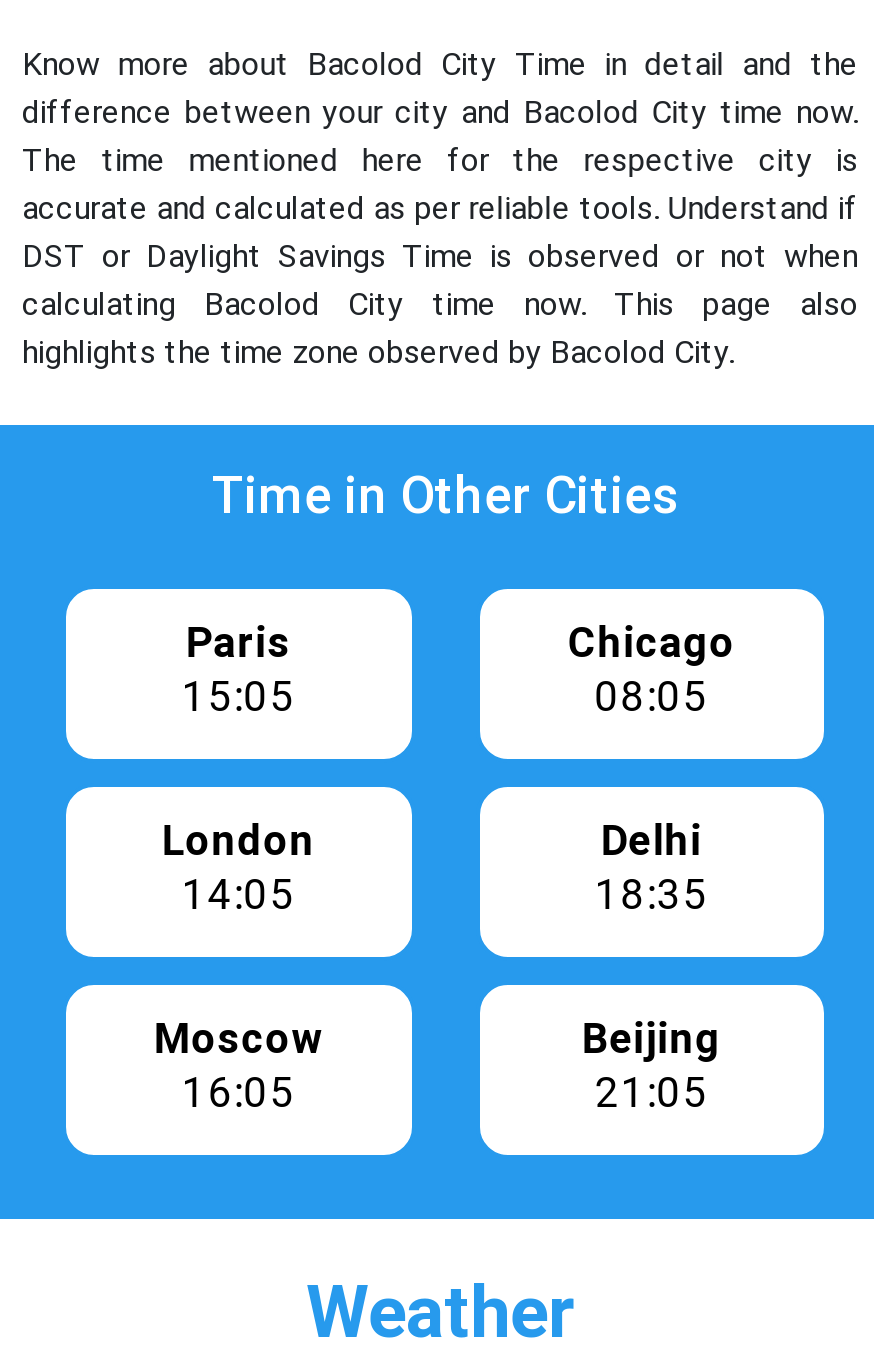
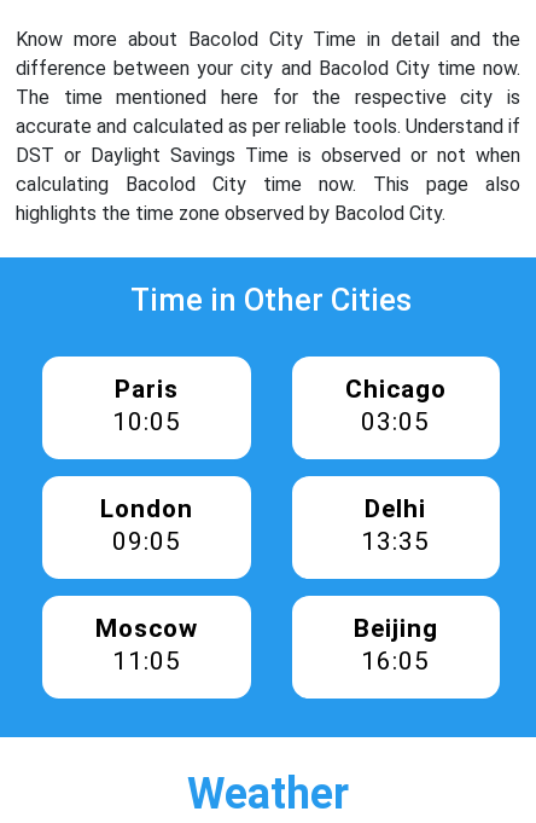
[182,673,296,721] 15:05 -> [112,407,181,436] 10:05
[594,673,708,721] 08:05 -> [361,407,430,436] 03:05
[182,871,296,919] 14:05 -> [112,527,181,556] 09:05
[594,871,708,919] 18:35 -> [361,527,430,556] 13:35
[182,1069,296,1117] 16:05 -> [112,647,181,676] 11:05
[594,1069,708,1117] 21:05 -> [361,647,430,676] 16:05

